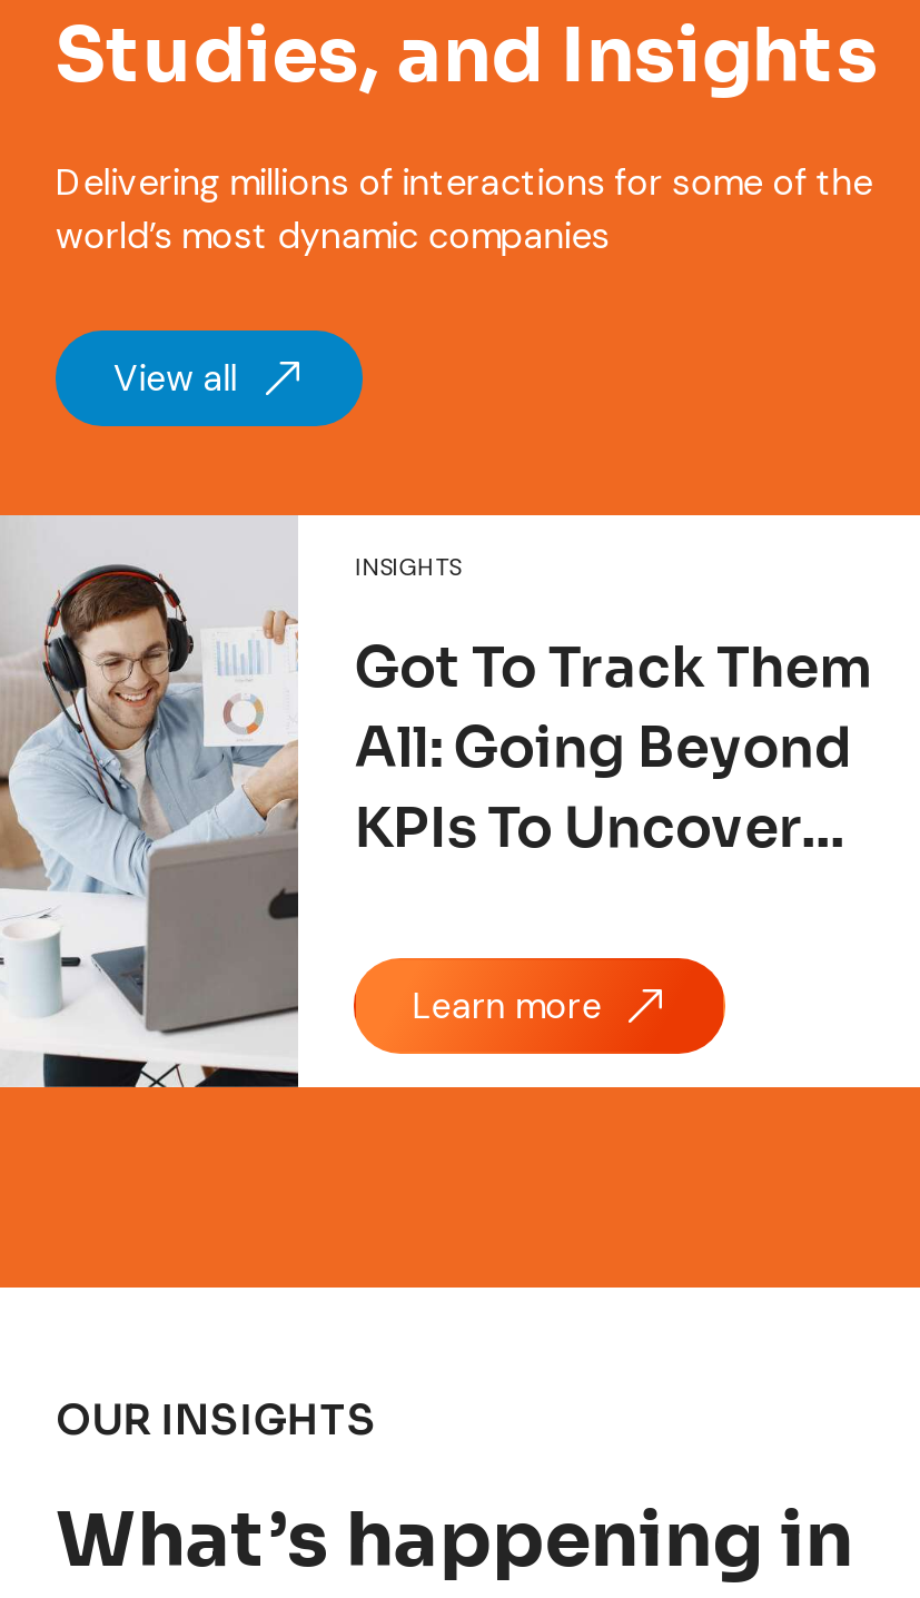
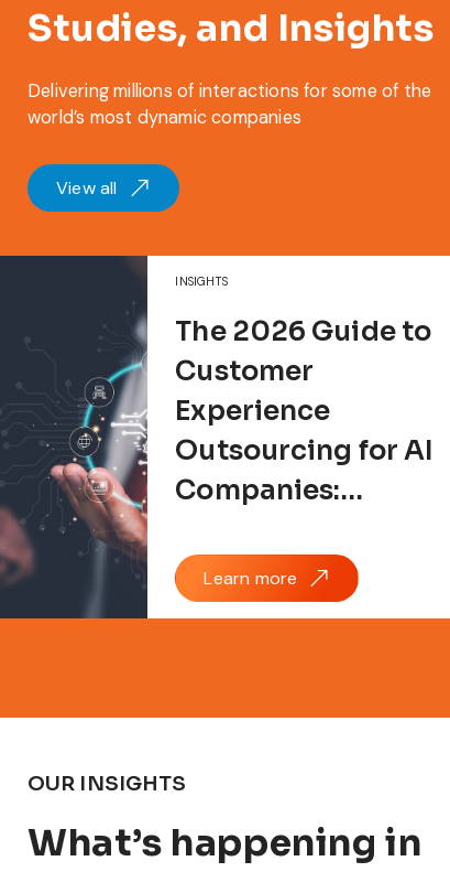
[7,513,872,1089] [image] | Got To Track Them | All: Going Beyond | KPIs To Uncover… -> [3,255,434,620] [image] | The 2026 Guide to | Customer | Experience | Outsourcing for AI | Companies:…

